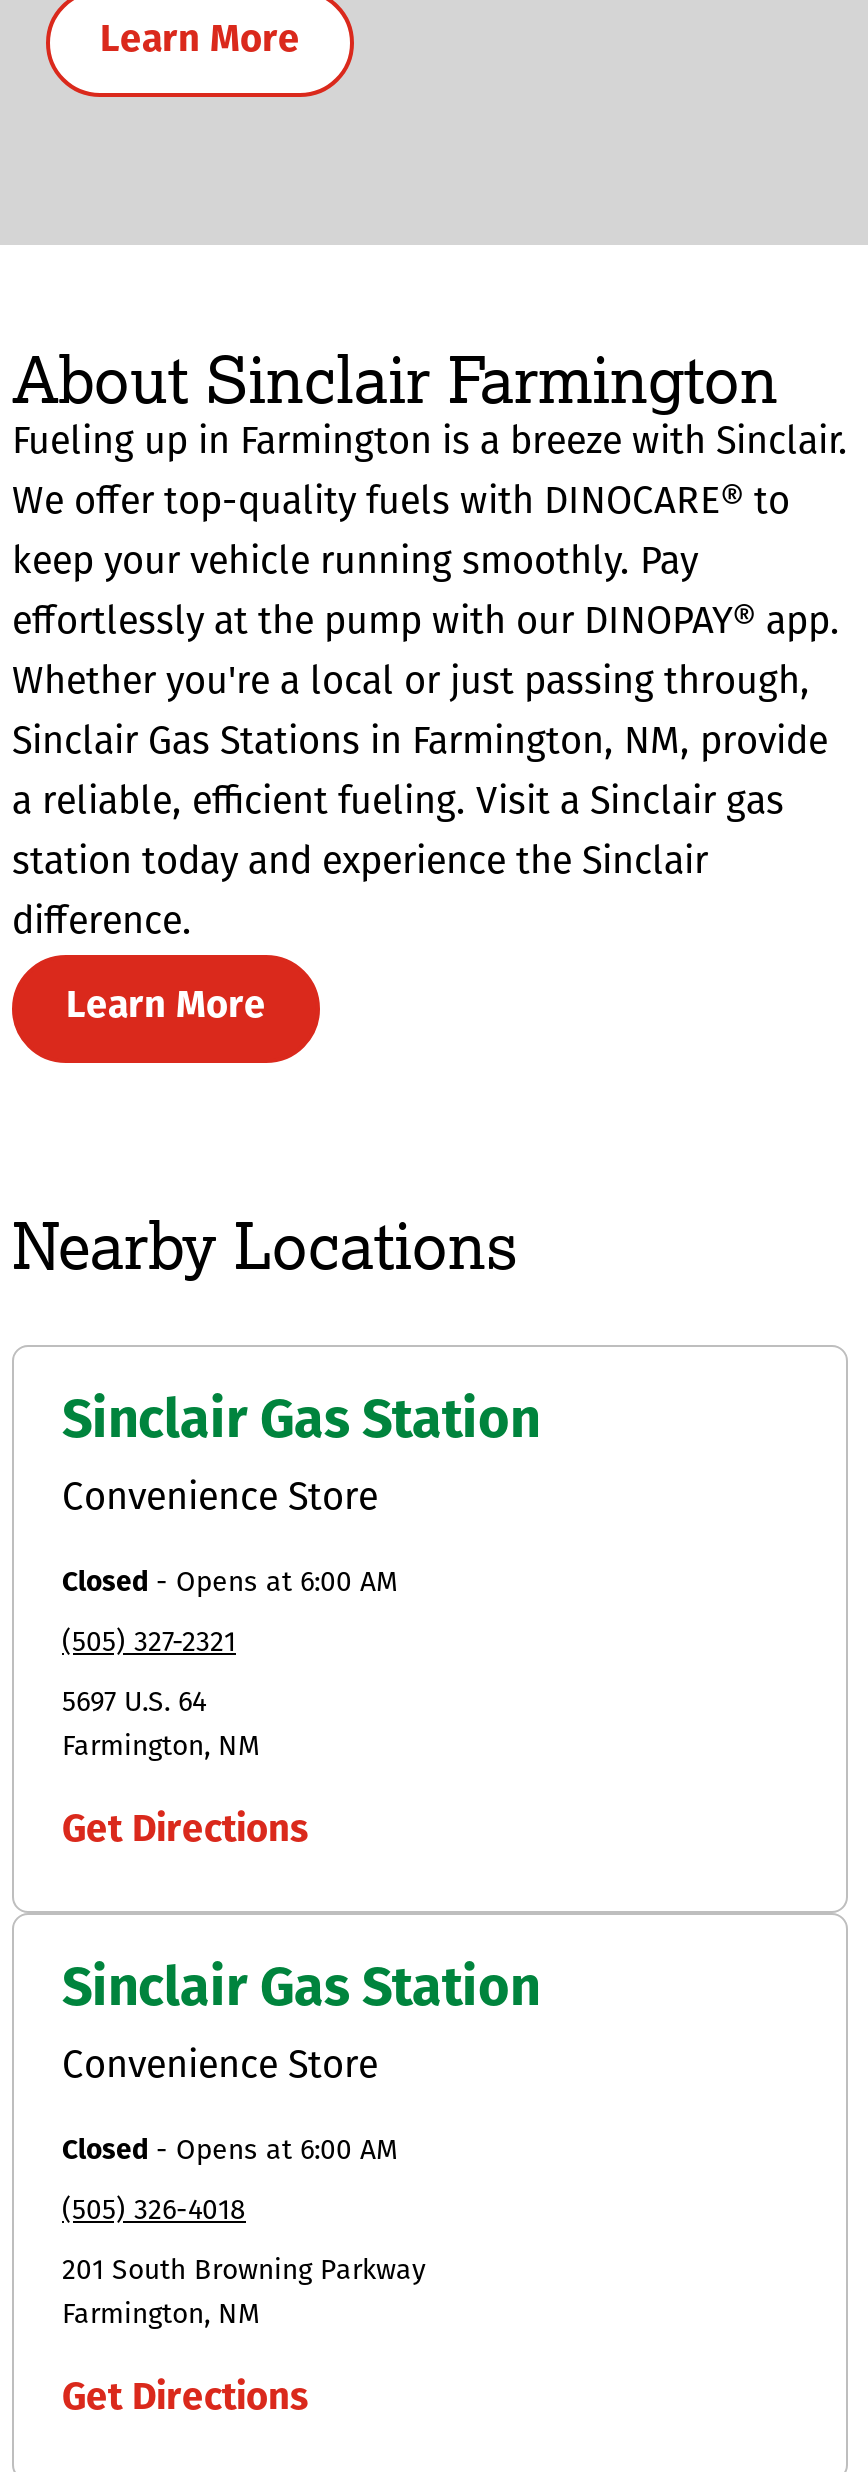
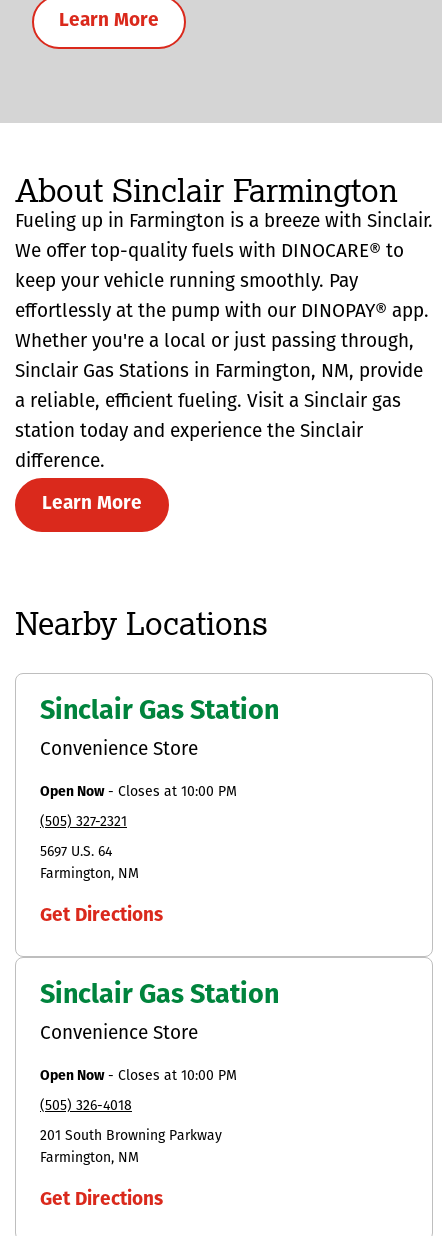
[62,1570,398,1600] Closed - Opens at 6:00 AM -> [40,785,237,800] Open Now - Closes at 10:00 PM
[62,2138,398,2168] Closed - Opens at 6:00 AM -> [40,1069,237,1084] Open Now - Closes at 10:00 PM

